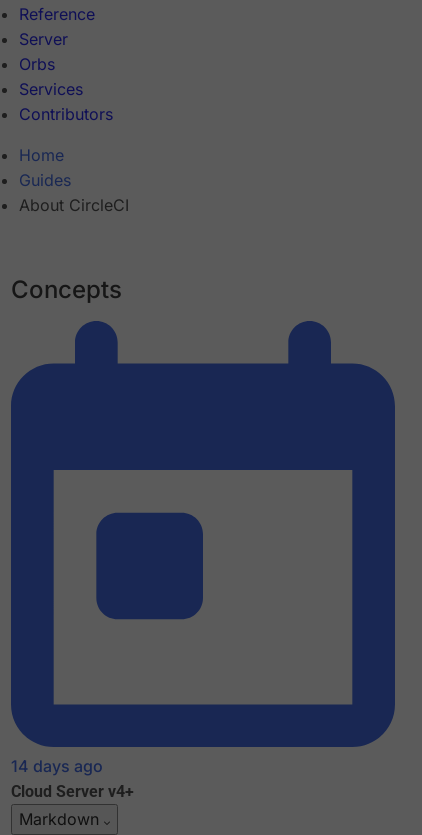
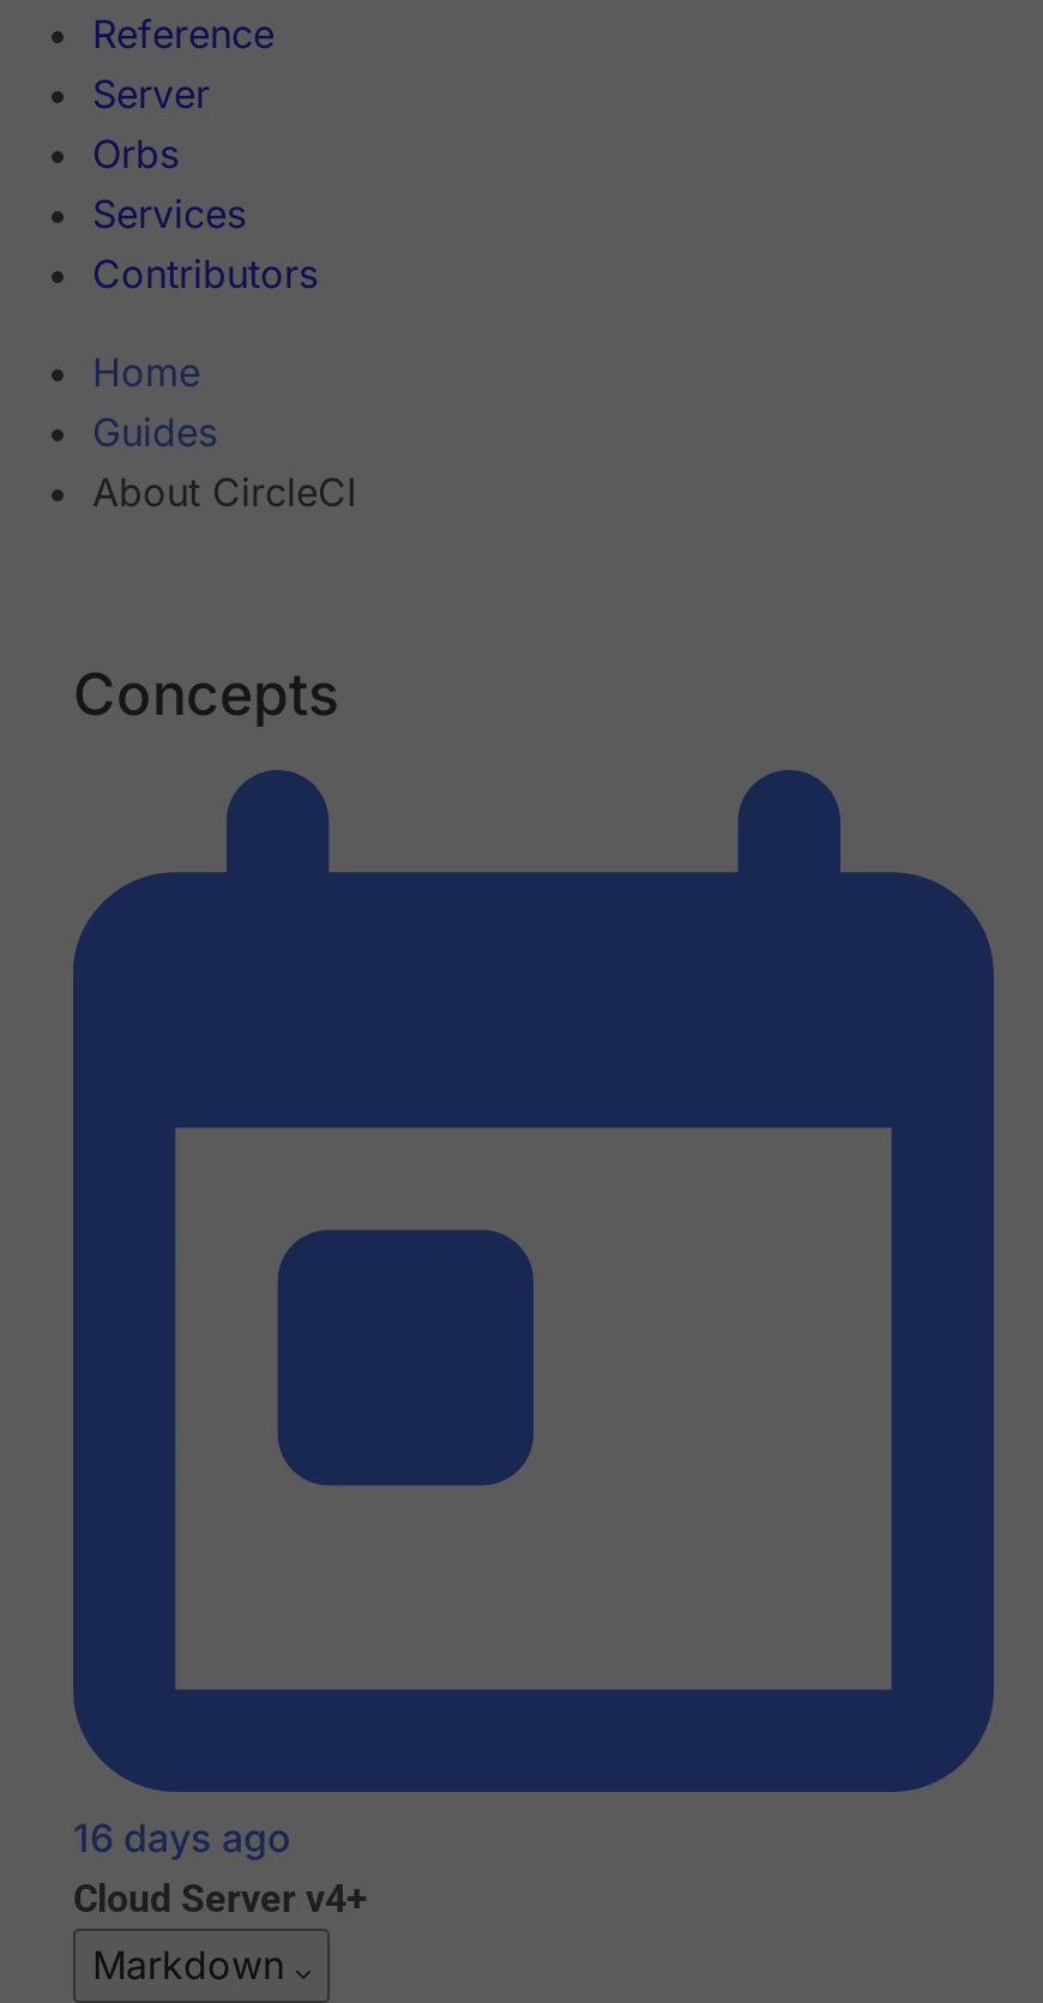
[11,756,103,776] 14 days ago -> [73,1815,291,1863] 16 days ago

